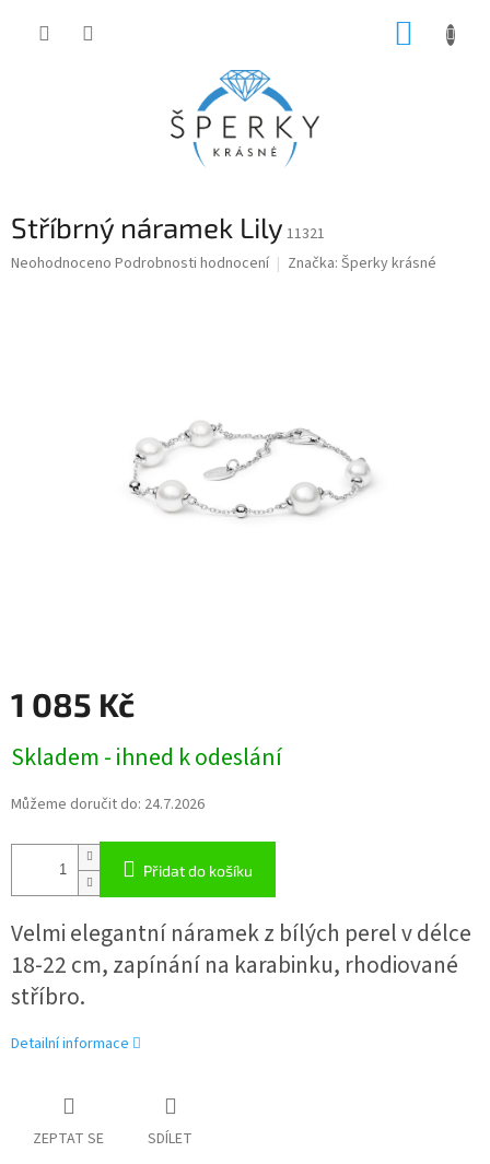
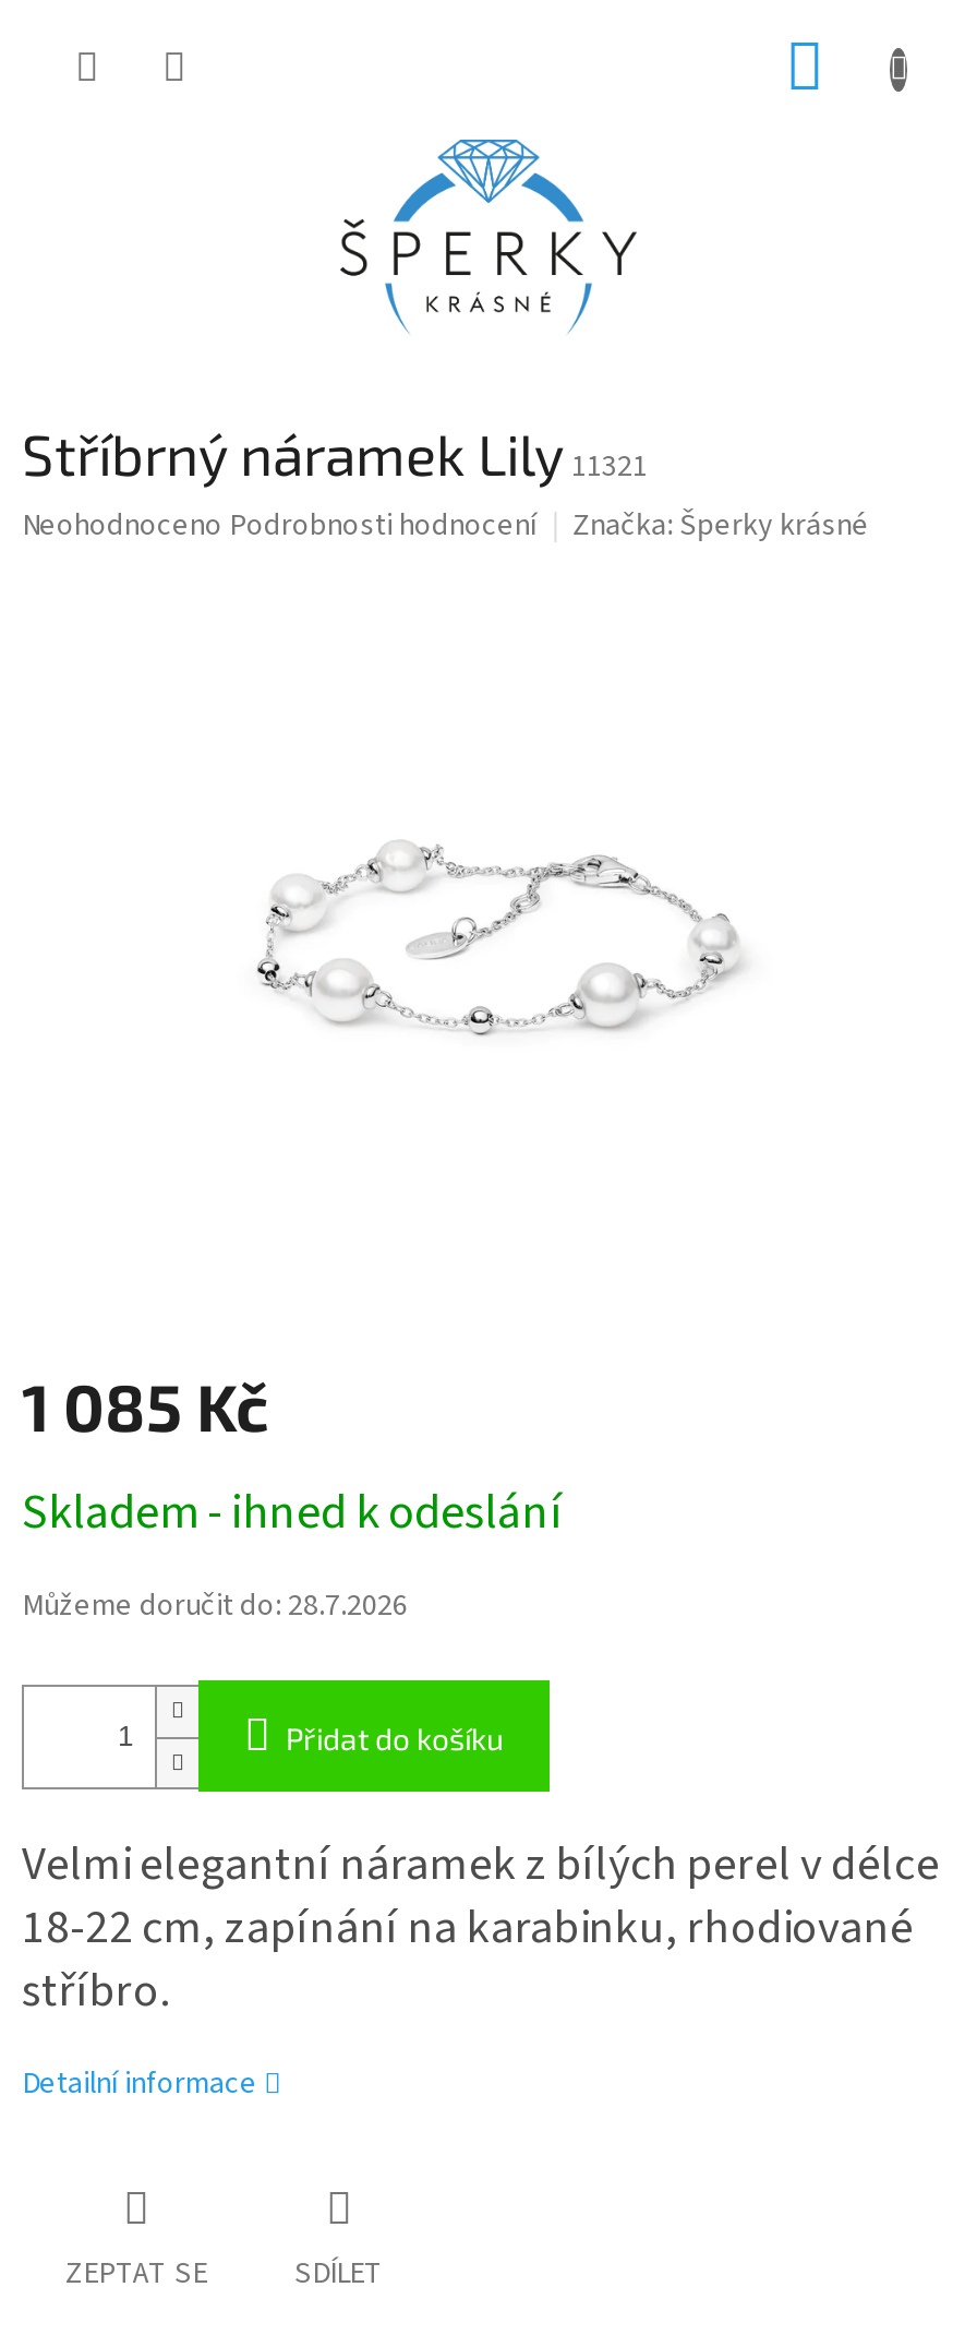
[11,794,205,816] Můžeme doručit do: 24.7.2026 -> [22,1585,408,1629] Můžeme doručit do: 28.7.2026

